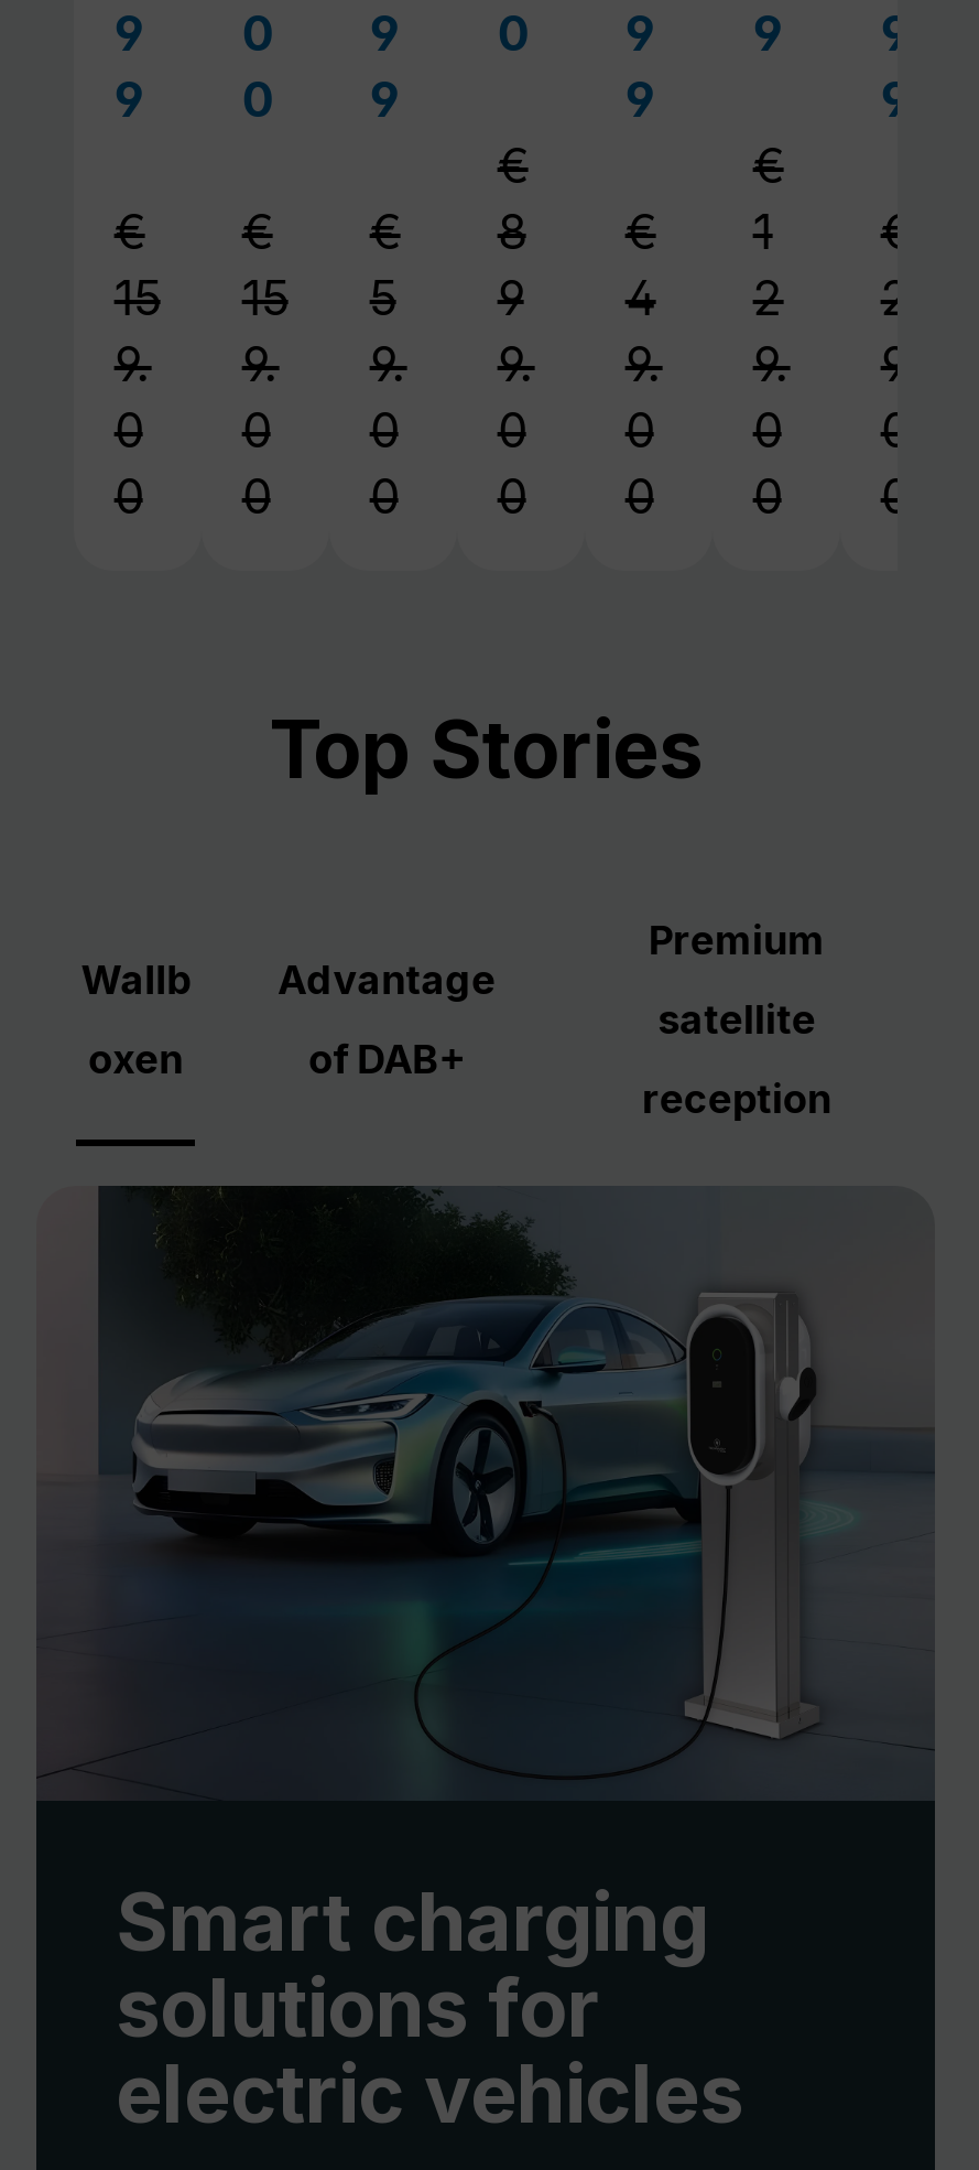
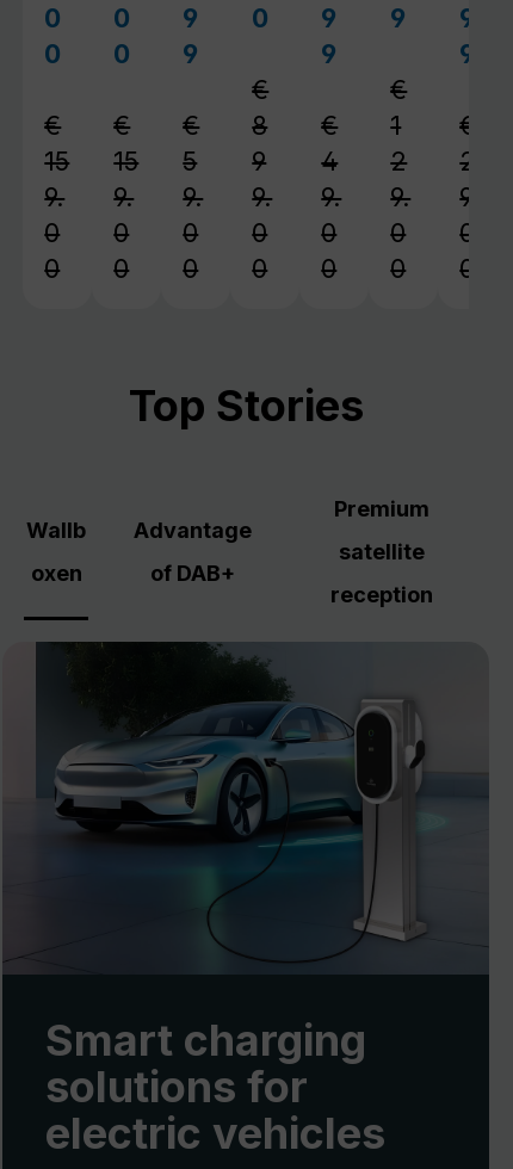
[114,5,143,63] 9 -> [44,3,61,34] 0
[114,71,398,129] 9 0 9 -> [44,39,198,70] 0 0 9

